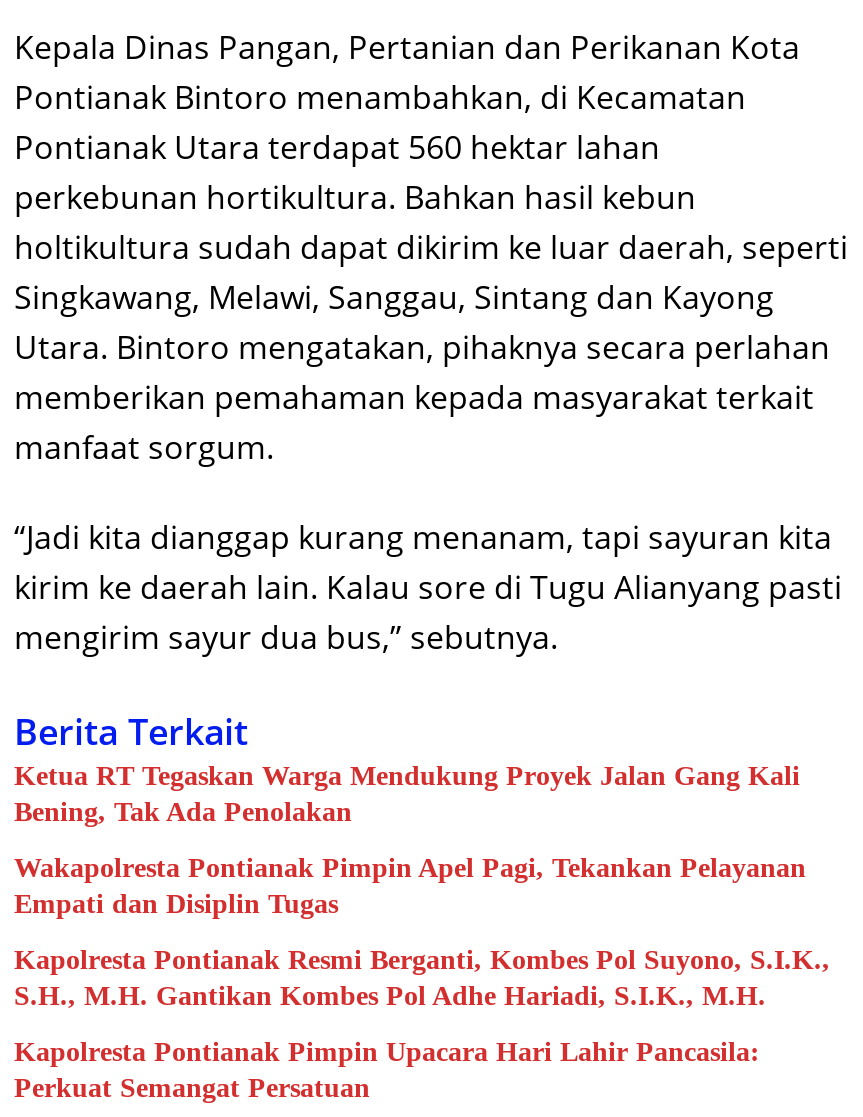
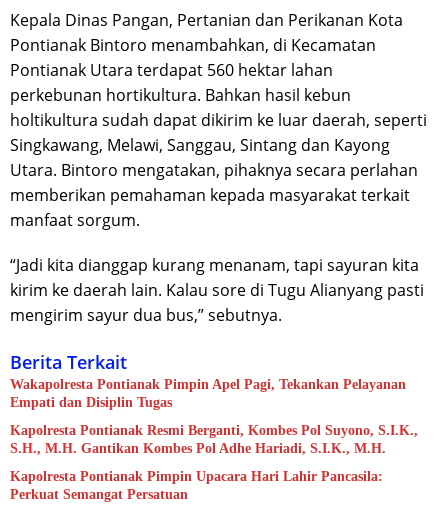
[14,760,800,826] Ketua RT Tegaskan Warga Mendukung Proyek Jalan Gang Kali | Bening, Tak Ada Penolakan -> none

